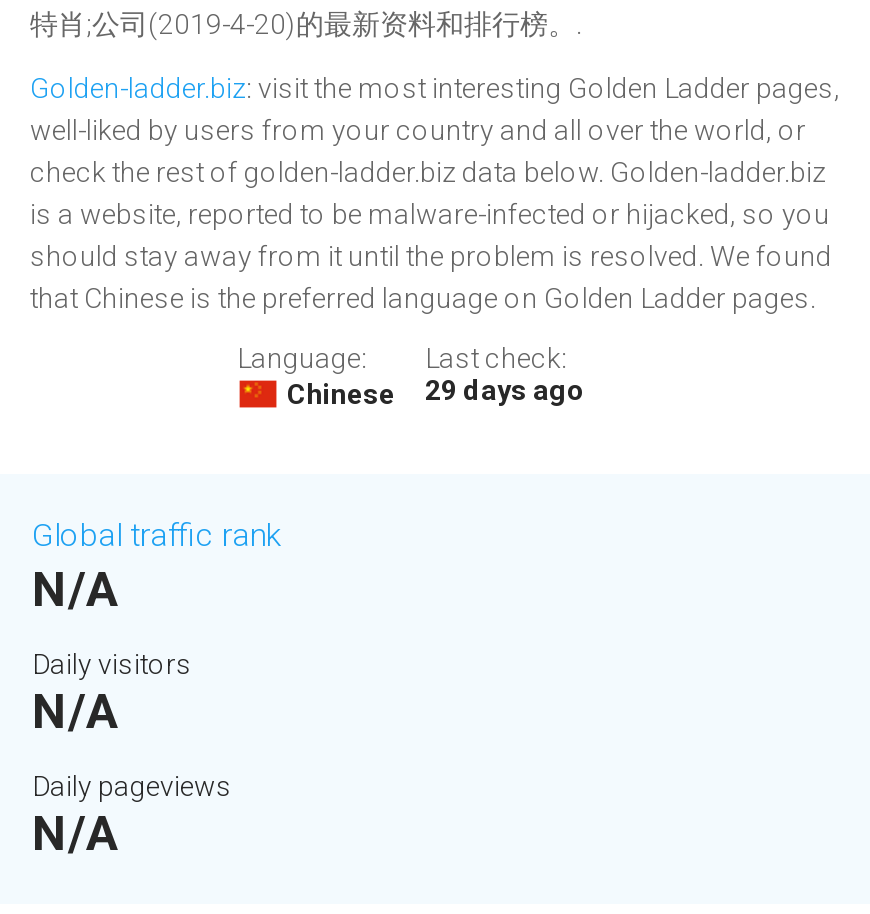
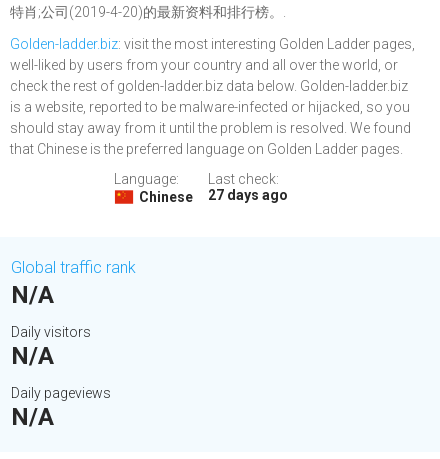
[287,374,585,410] Chinese 29 days ago -> [138,187,287,205] Chinese 27 days ago

